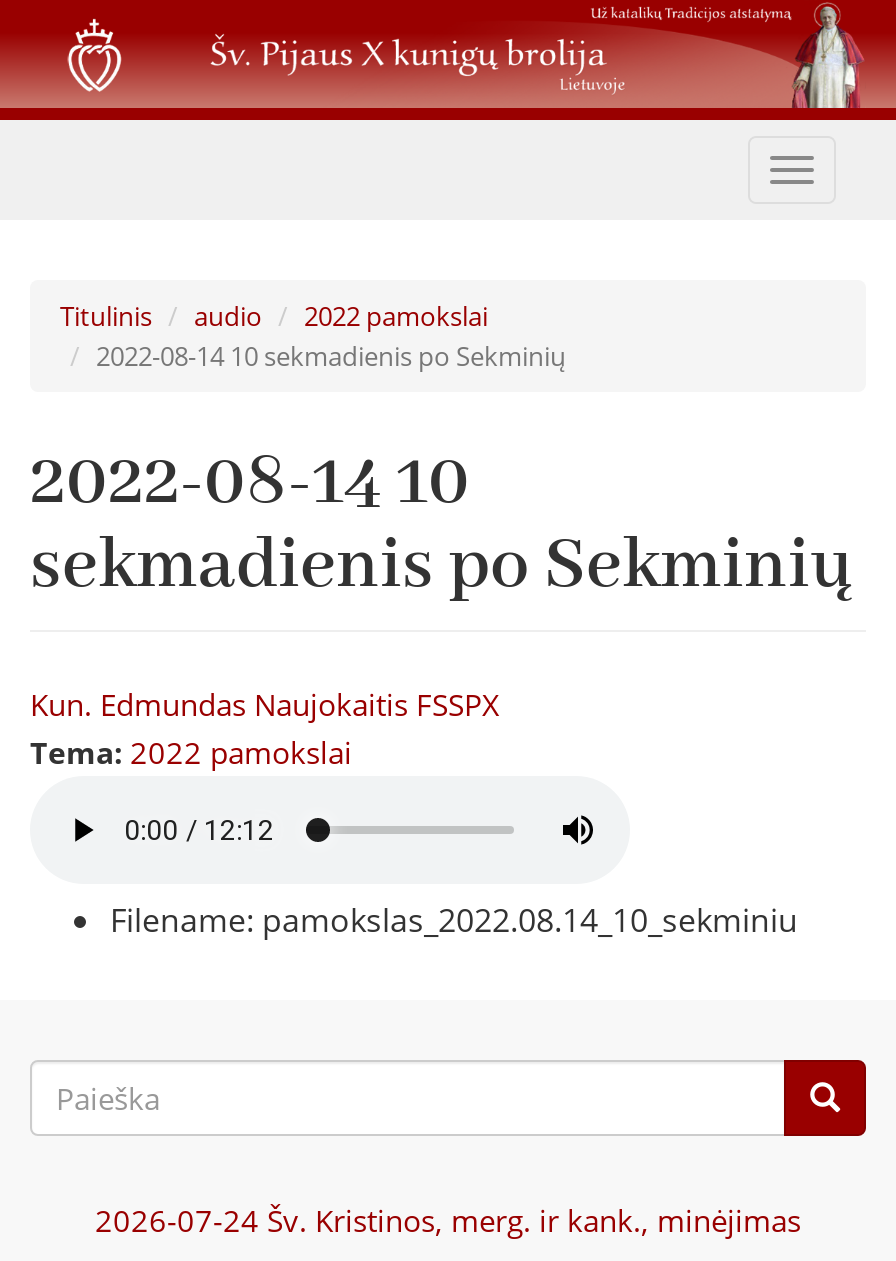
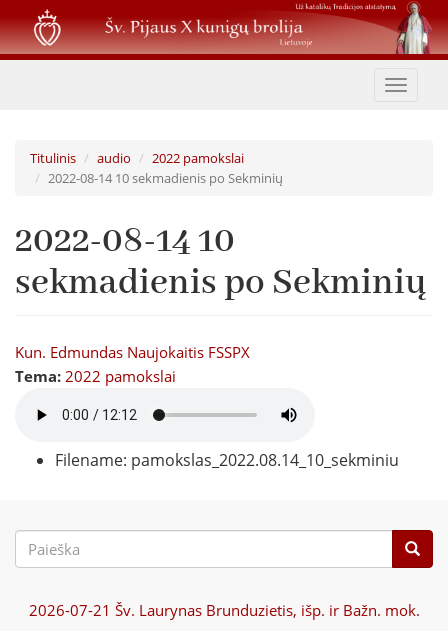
[95,1201,801,1241] 2026-07-24 Šv. Kristinos, merg. ir kank., minėjimas -> [28,600,419,620] 2026-07-21 Šv. Laurynas Brunduzietis, išp. ir Bažn. mok.

